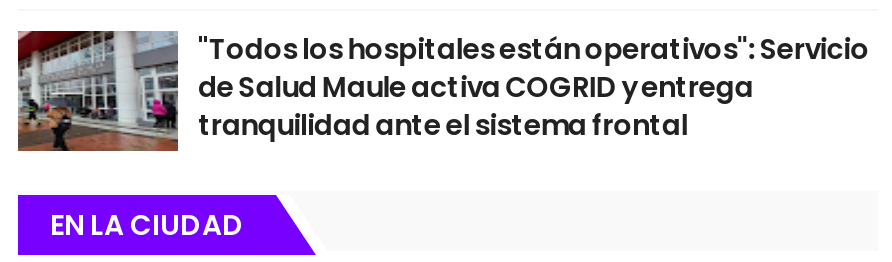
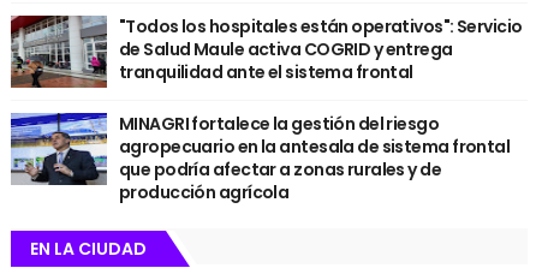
none -> [10,112,510,204] [image] | MINAGRI fortalece la gestión del riesgo | agropecuario en la antesala de sistema frontal | que podría afectar a zonas rurales y de | producción agrícola

